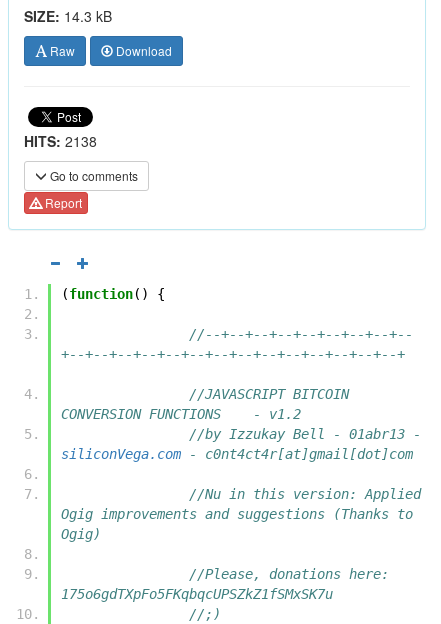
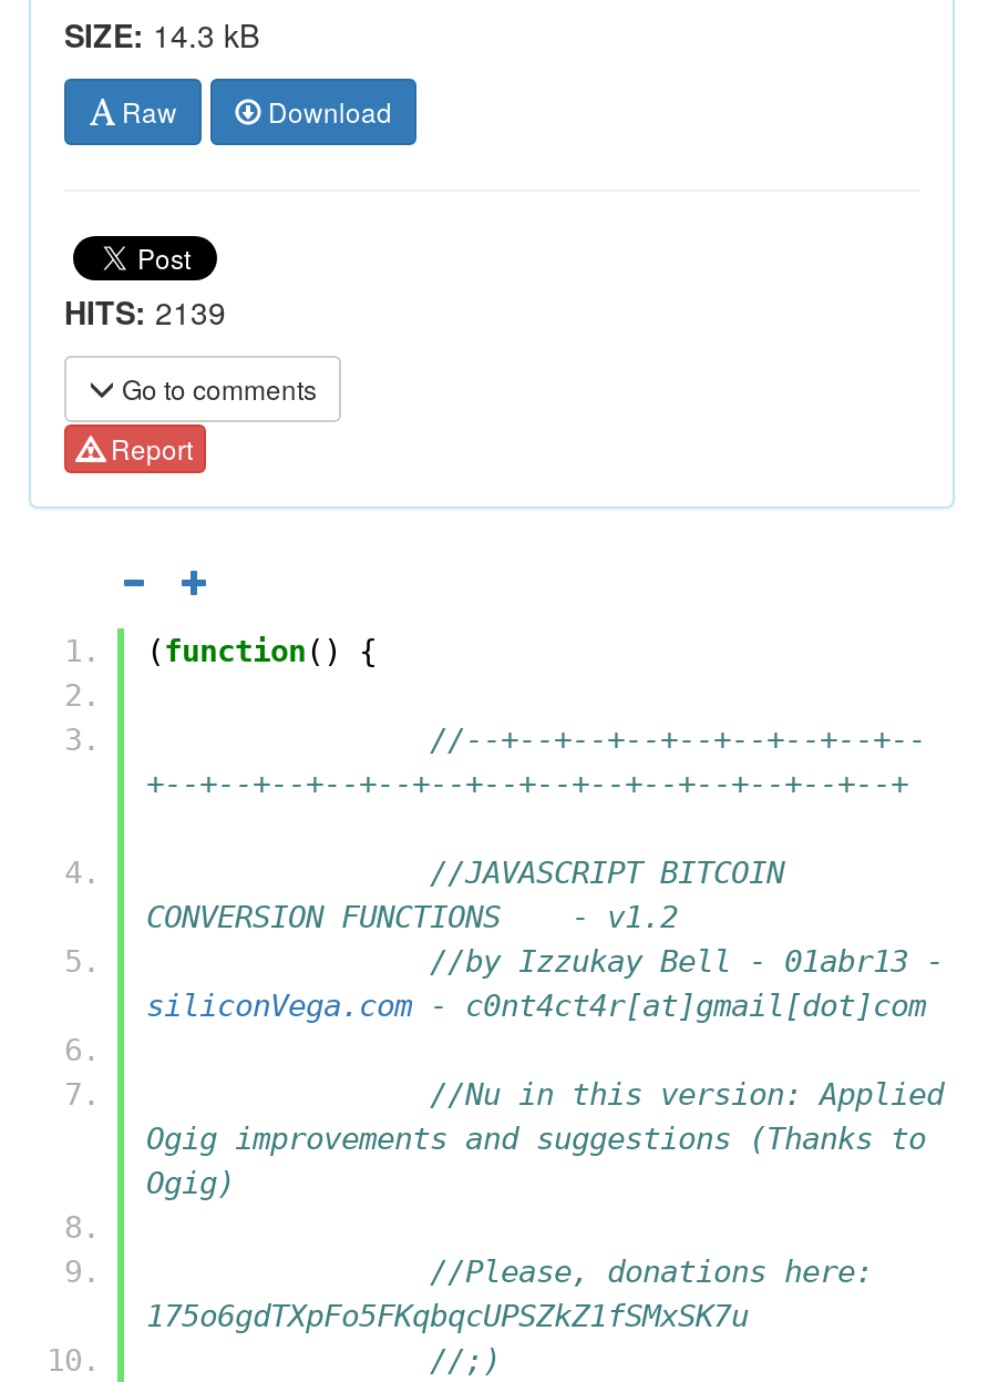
[24,131,97,151] HITS: 2138 -> [64,289,226,334] HITS: 2139

